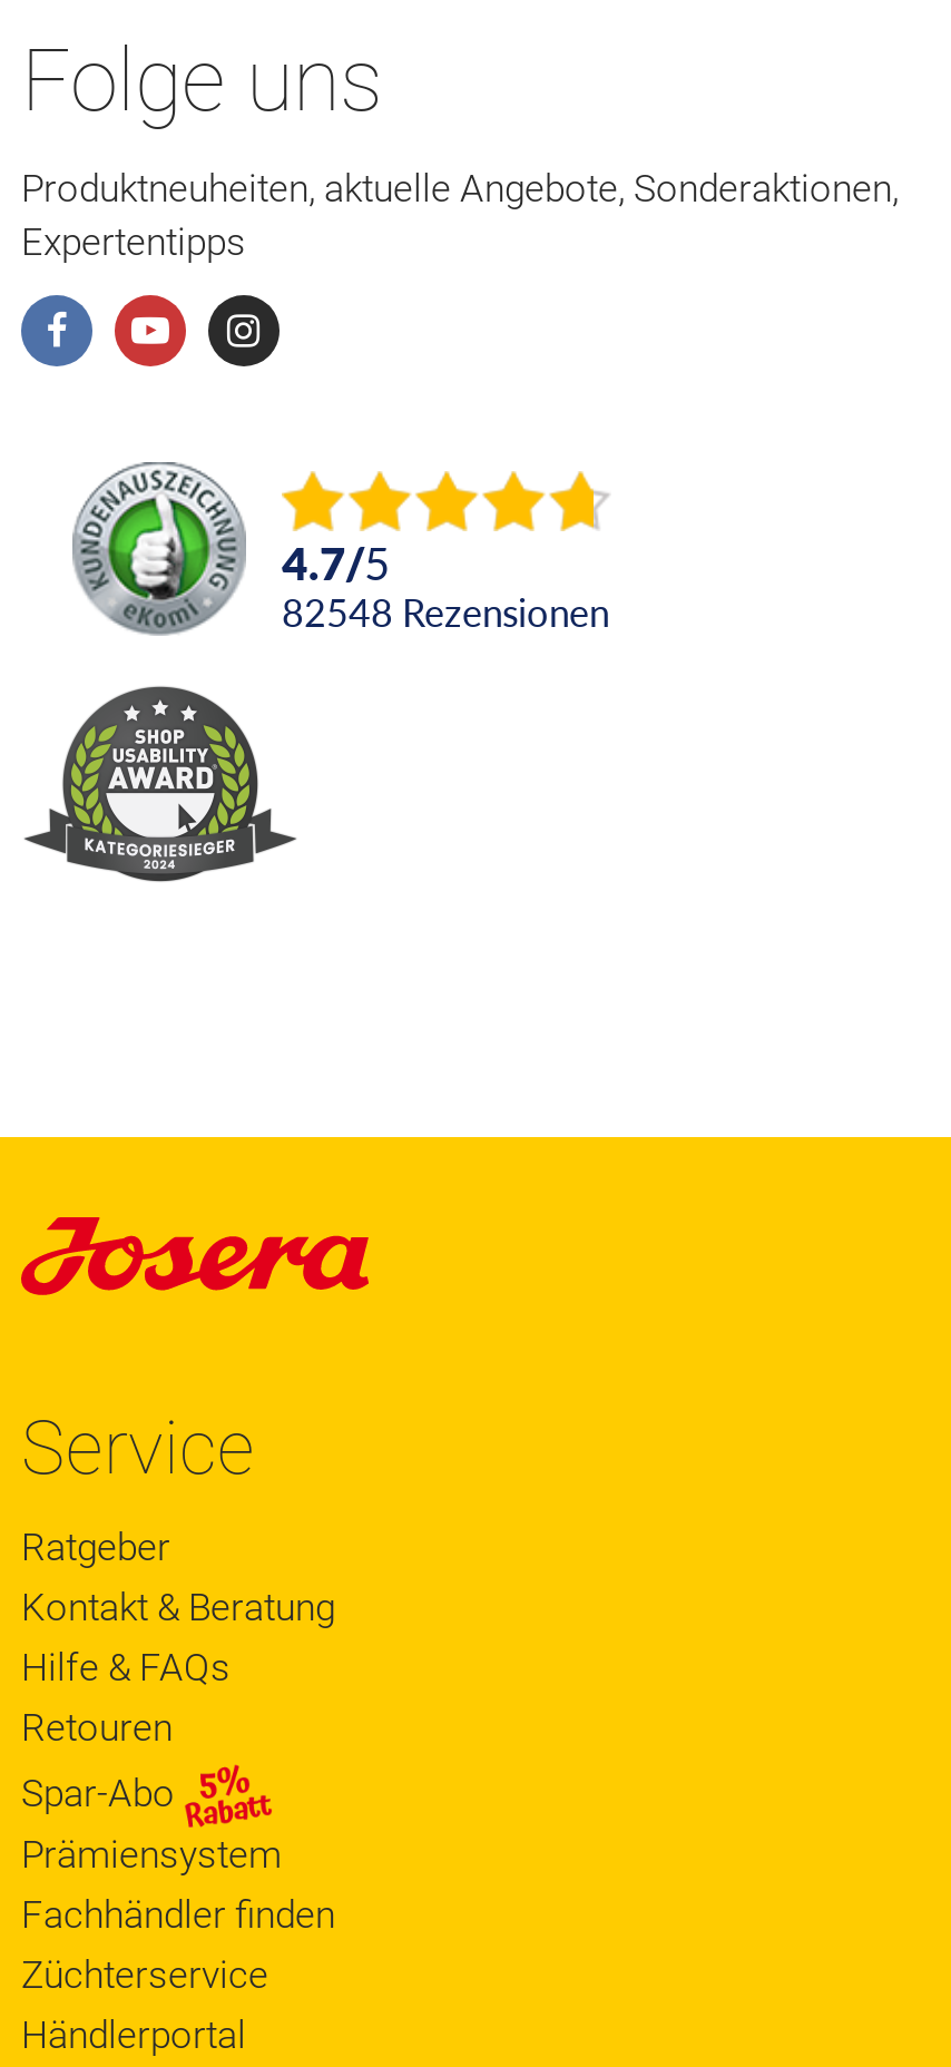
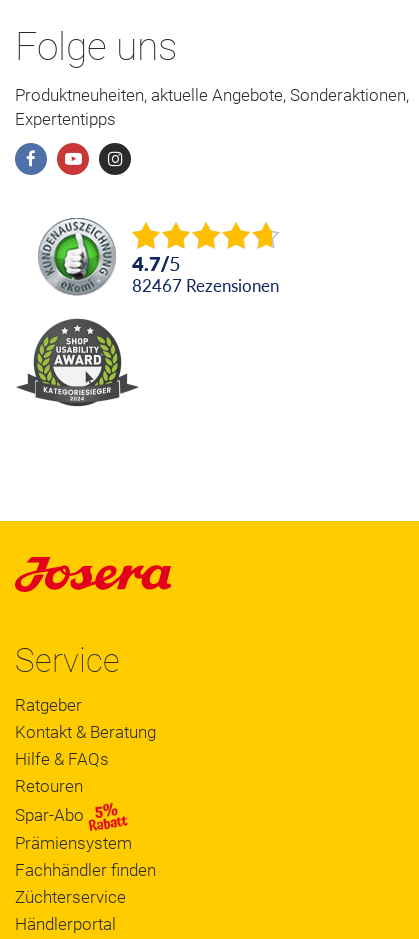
[282,589,609,636] 82548 Rezensionen -> [132,275,279,296] 82467 Rezensionen

